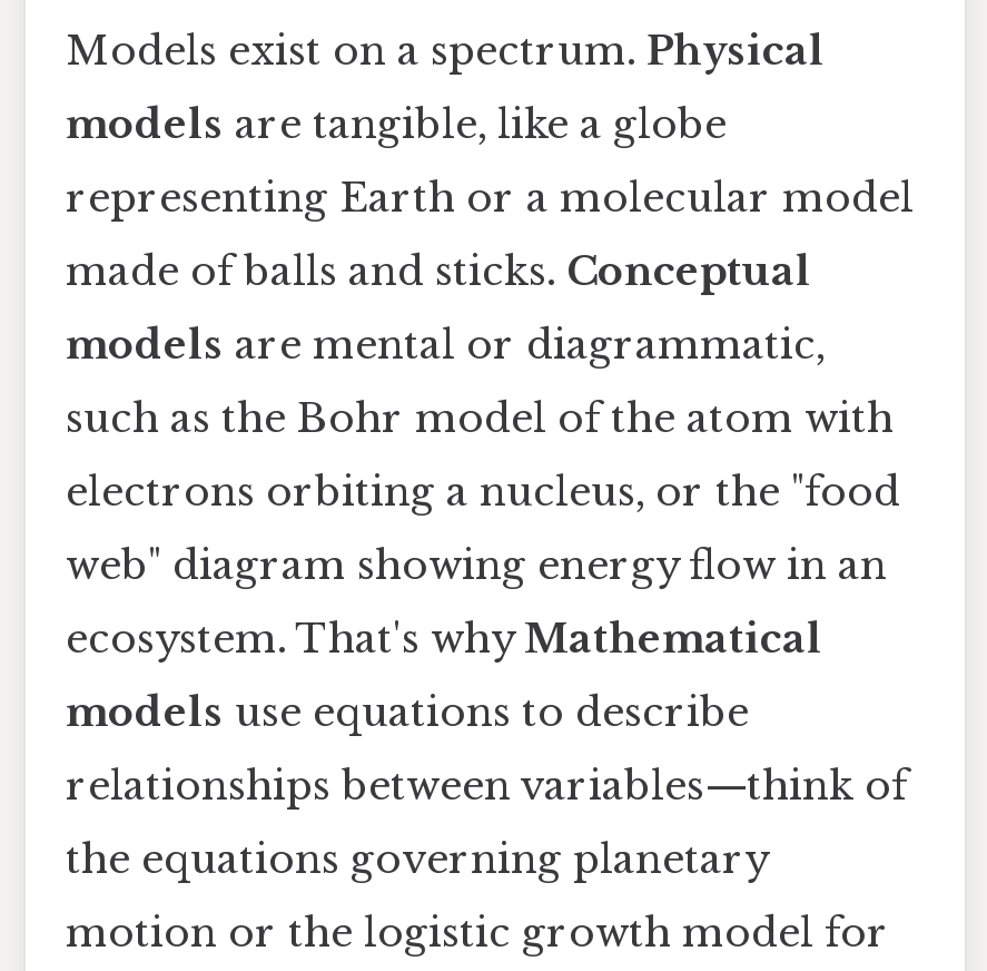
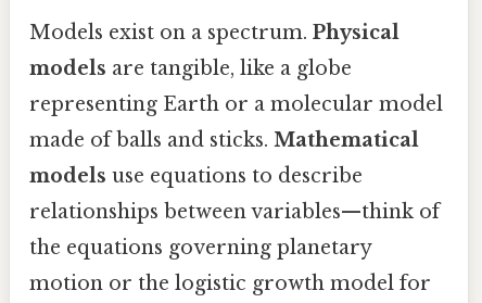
[66,248,900,664] made of balls and sticks. Conceptual | models are mental or diagrammatic, | such as the Bohr model of the atom with | electrons orbiting a nucleus, or the "food | web" diagram showing energy flow in an | ecosystem. That's why Mathematical -> [29,128,419,152] made of balls and sticks. Mathematical

